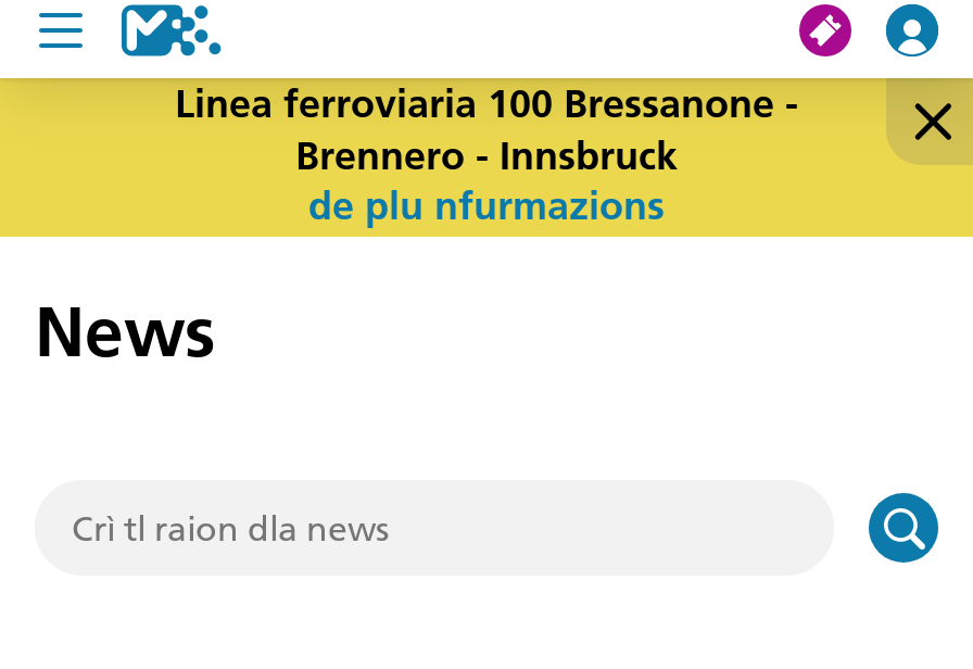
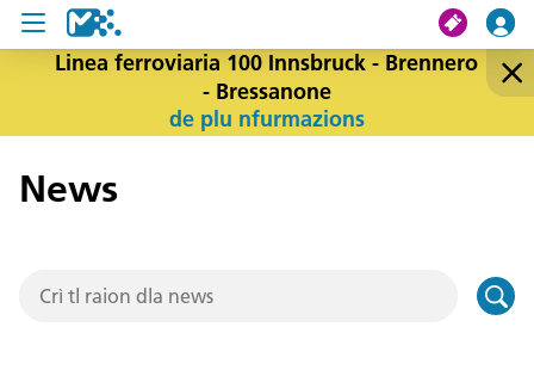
[175,78,798,180] Linea ferroviaria 100 Bressanone - | Brennero - Innsbruck -> [55,49,479,105] Linea ferroviaria 100 Innsbruck - Brennero | - Bressanone

